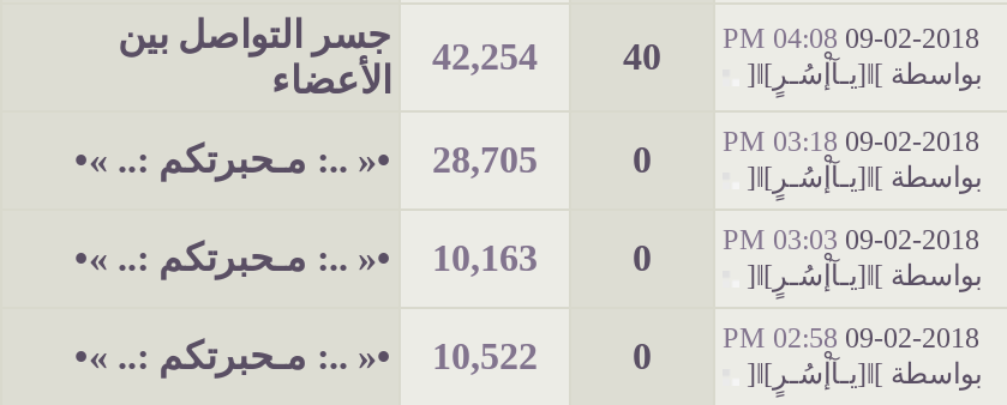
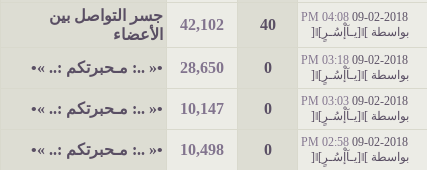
[432,36,538,77] 42,254 -> [180,16,224,33] 42,102
[432,139,538,180] 28,705 -> [180,59,224,76] 28,650
[432,237,538,278] 10,163 -> [180,100,224,117] 10,147
[432,336,538,376] 10,522 -> [180,141,224,158] 10,498

